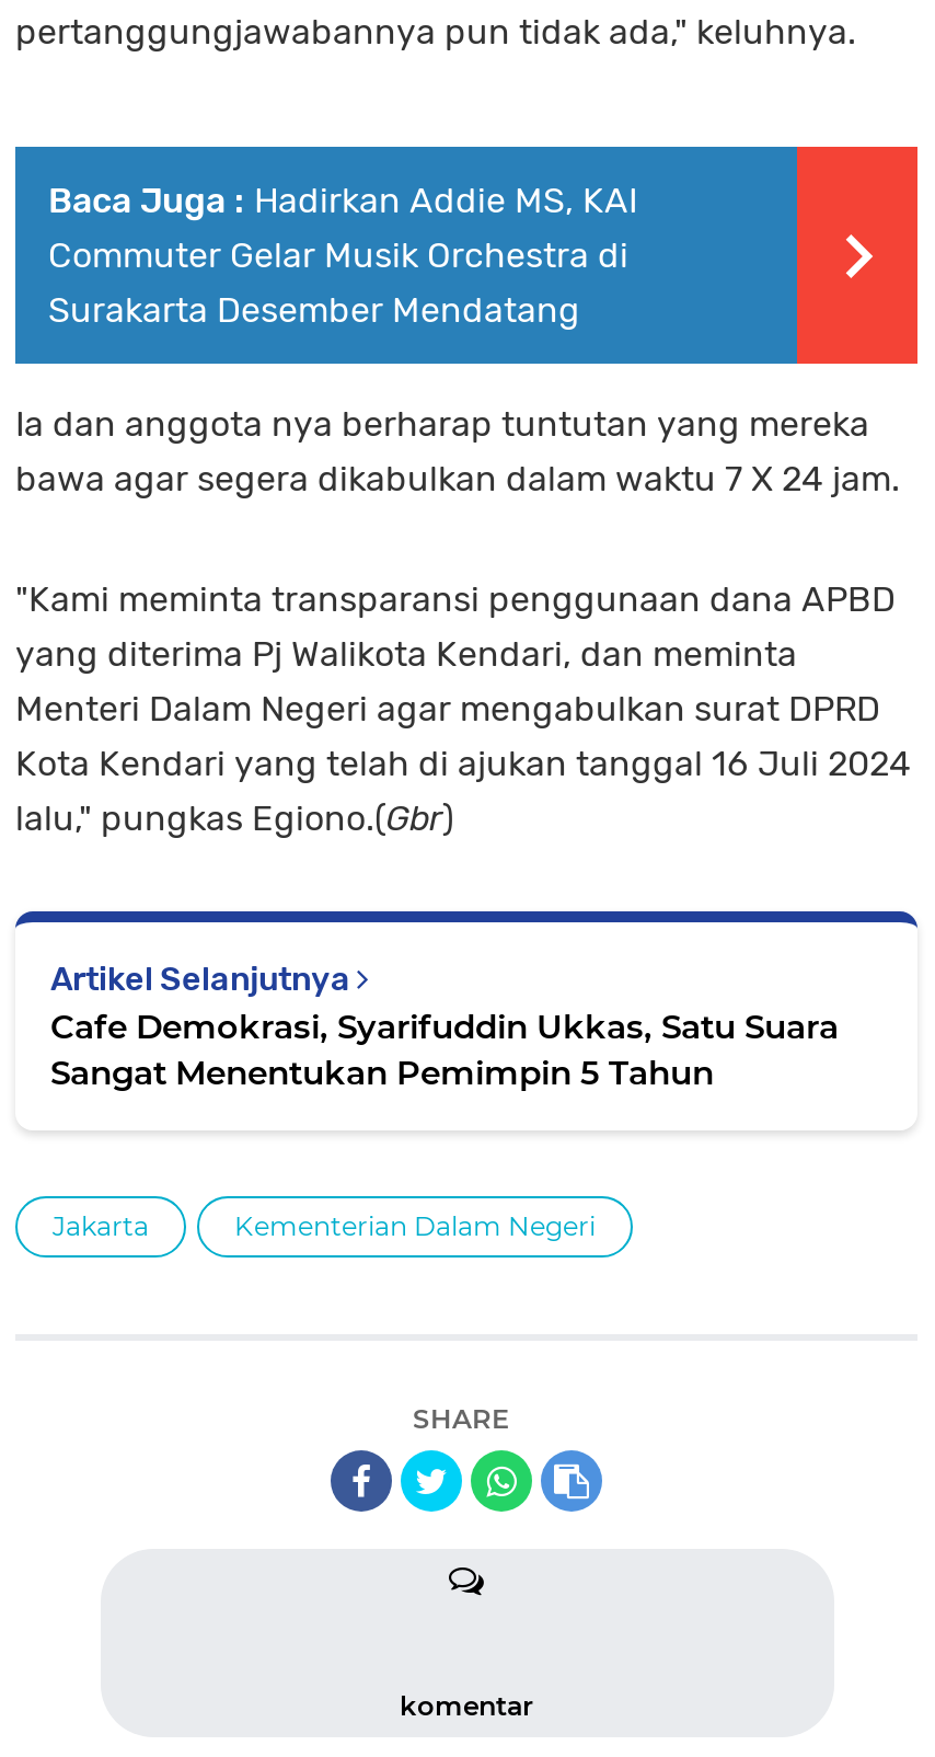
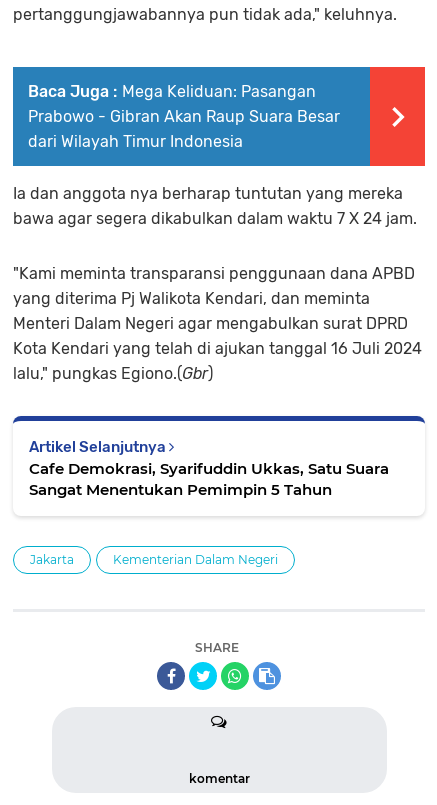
[48,179,637,331] Baca Juga : Hadirkan Addie MS, KAI | Commuter Gelar Musik Orchestra di | Surakarta Desember Mendatang -> [28,82,340,151] Baca Juga : Mega Keliduan: Pasangan | Prabowo - Gibran Akan Raup Suara Besar | dari Wilayah Timur Indonesia

